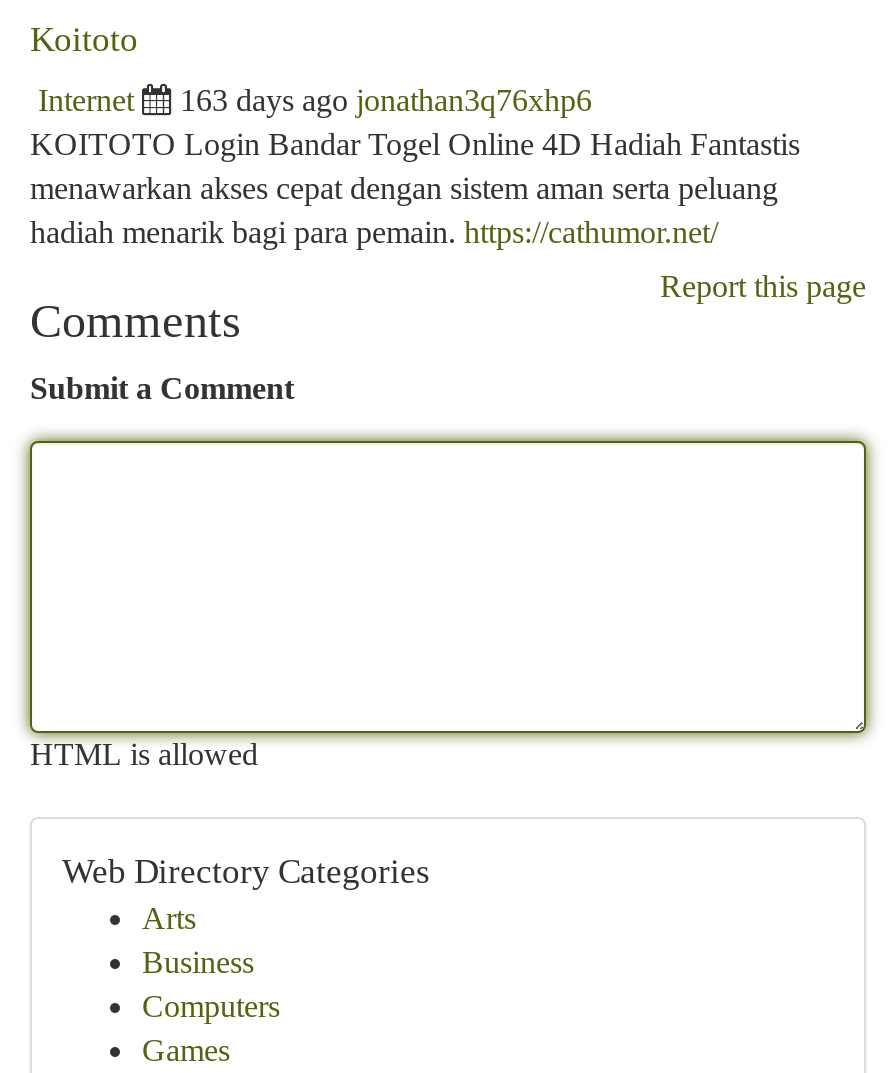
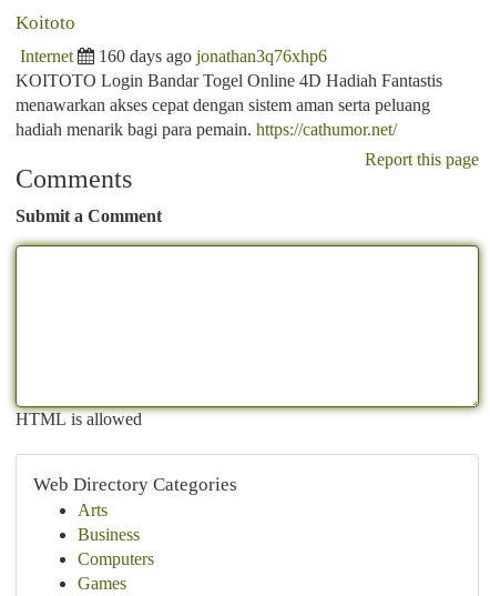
[180,83,592,117] 163 days ago jonathan3q76xhp6 -> [99,47,327,65] 160 days ago jonathan3q76xhp6

